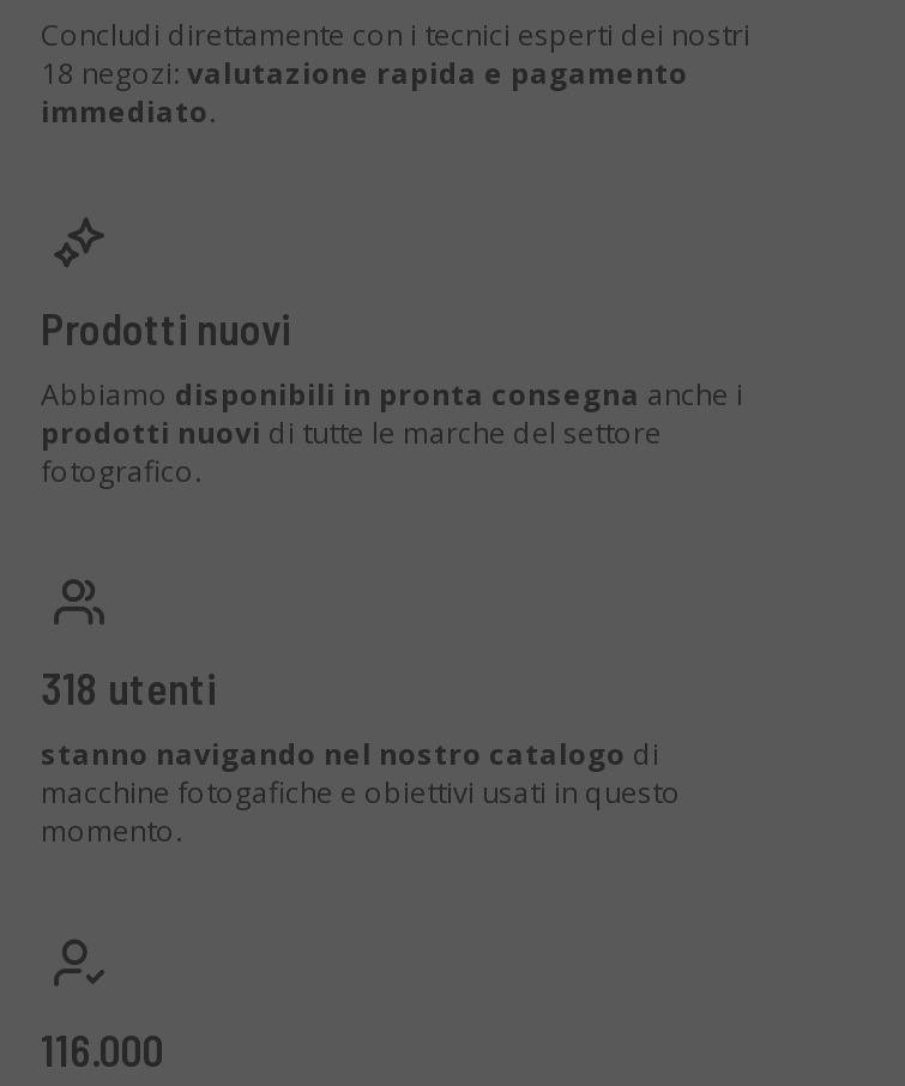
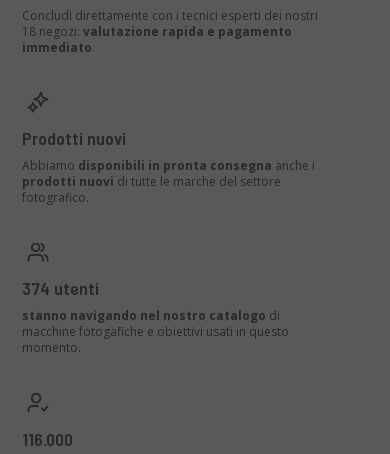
[41,663,216,715] 318 utenti -> [22,277,99,299] 374 utenti

